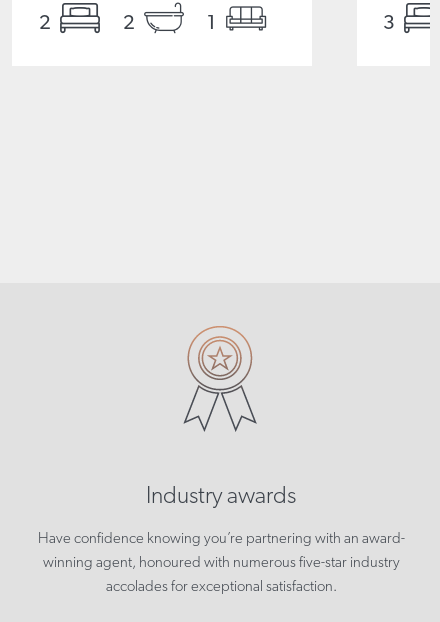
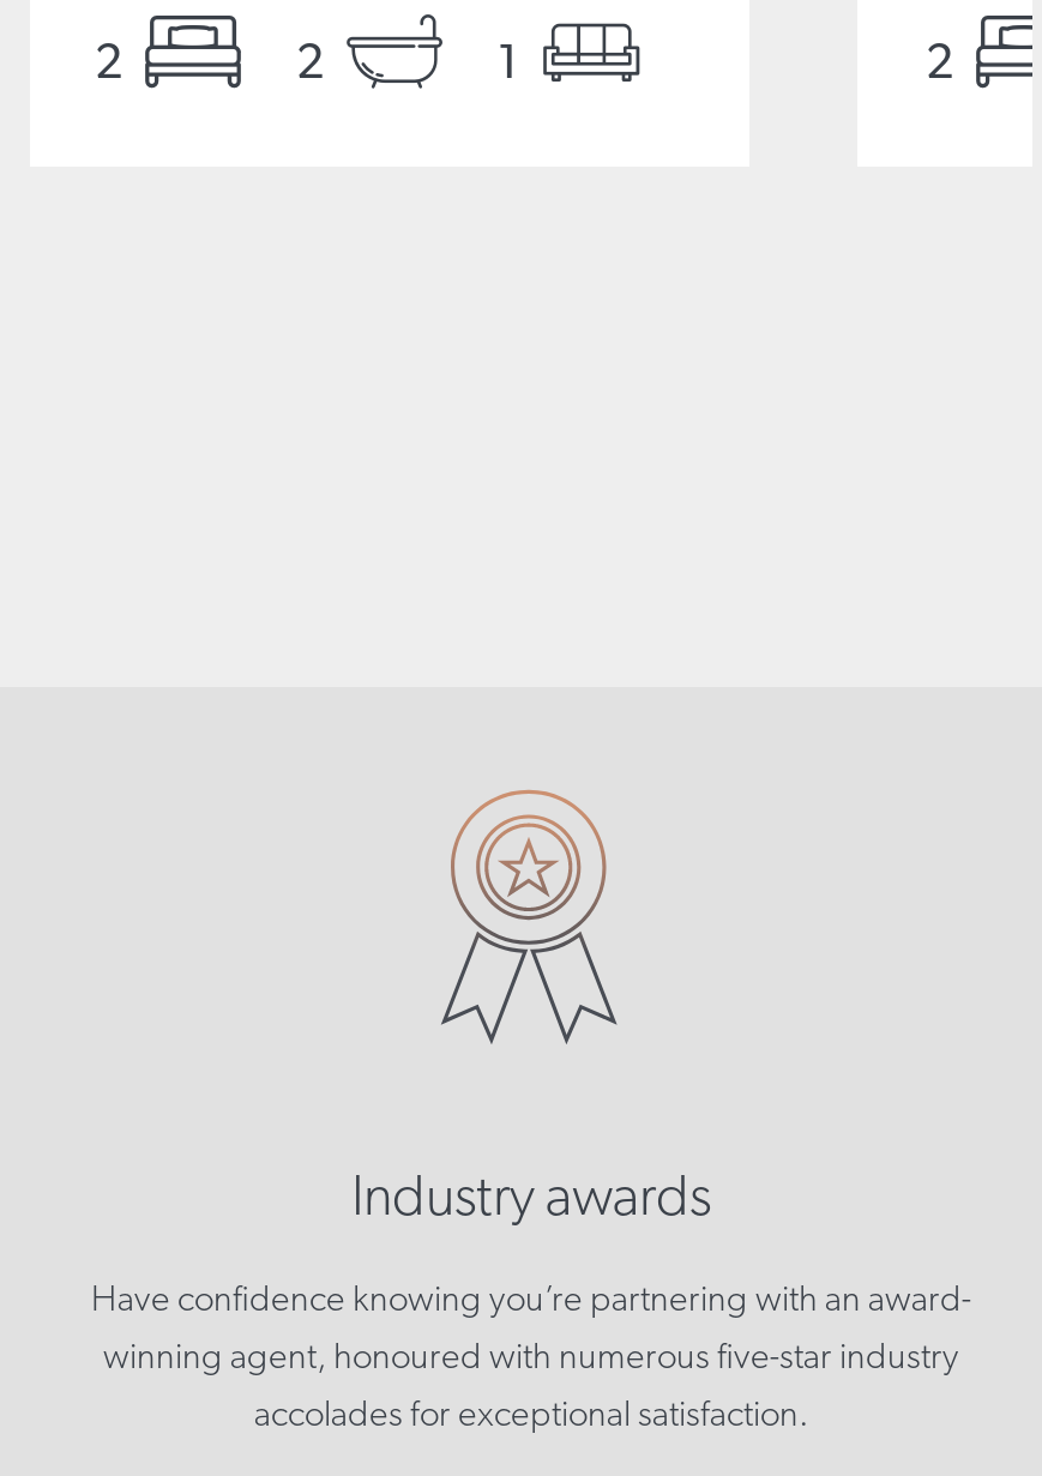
[382,14,398,34] 3 -> [926,41,964,89] 2

